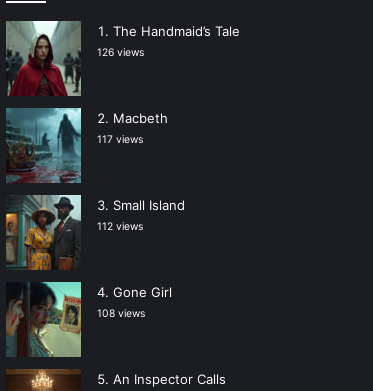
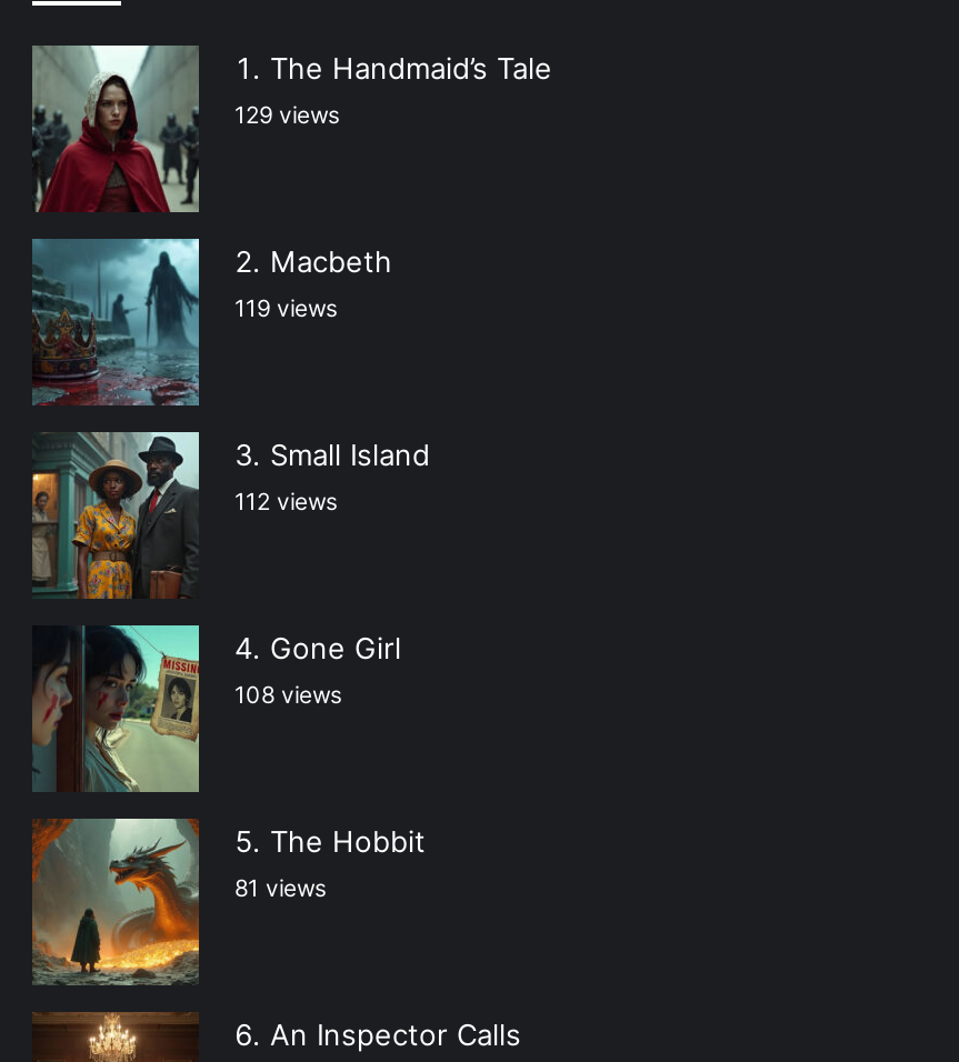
[97,46,144,59] 126 views -> [234,102,339,130] 129 views
[97,133,143,146] 117 views -> [234,295,337,324] 119 views
none -> [30,815,426,986] [image] | The Hobbit | 81 views

